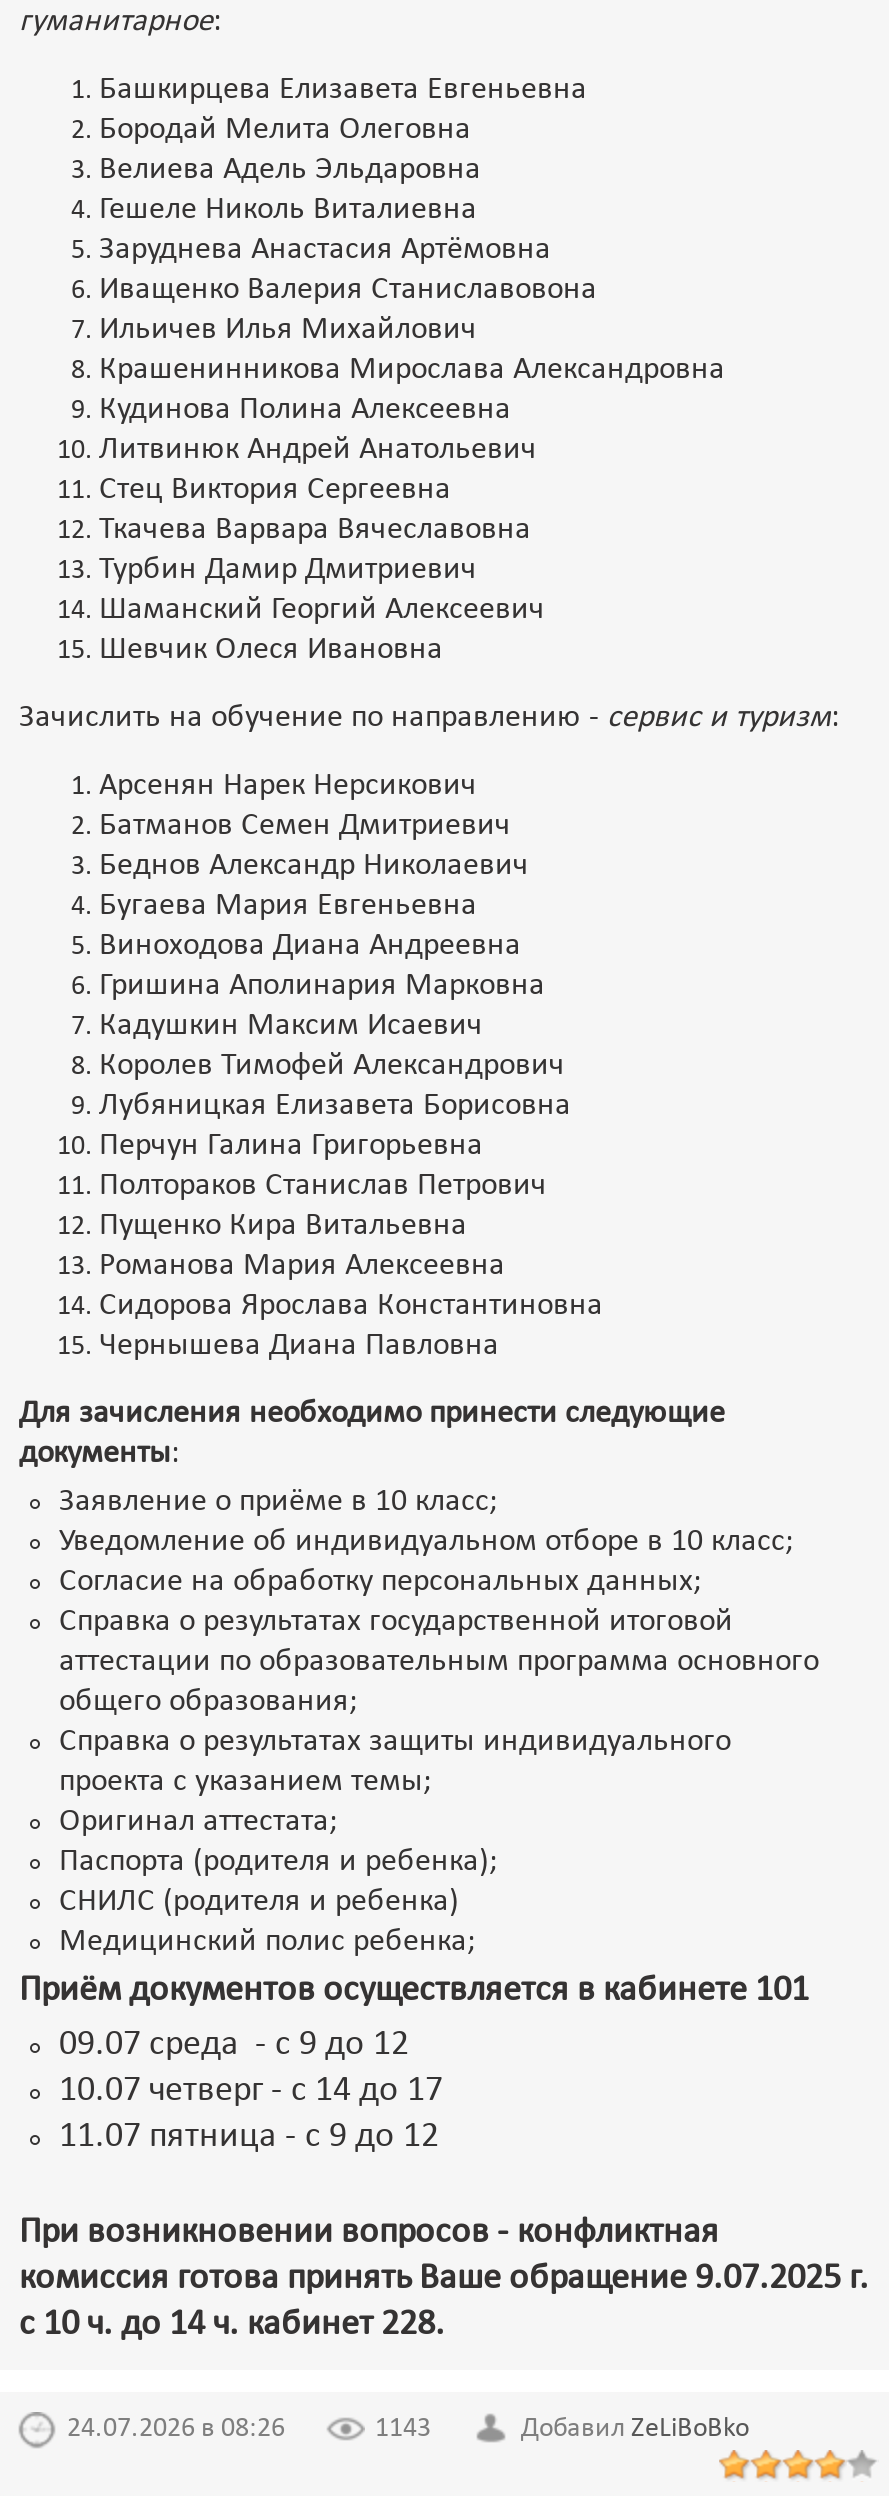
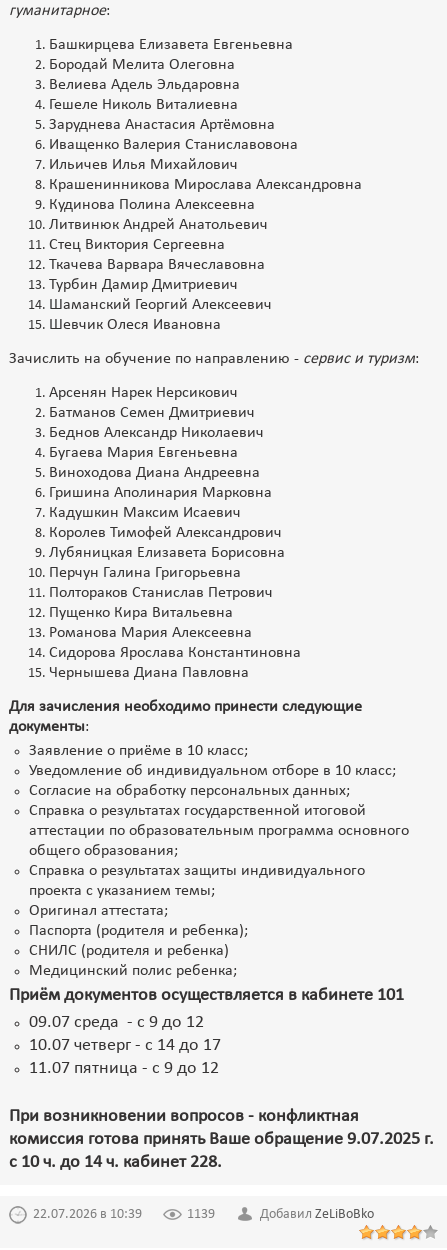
[67,2414,285,2444] 24.07.2026 в 08:26 -> [33,1207,142,1222] 22.07.2026 в 10:39
[375,2414,431,2444] 1143 -> [187,1207,215,1222] 1139

